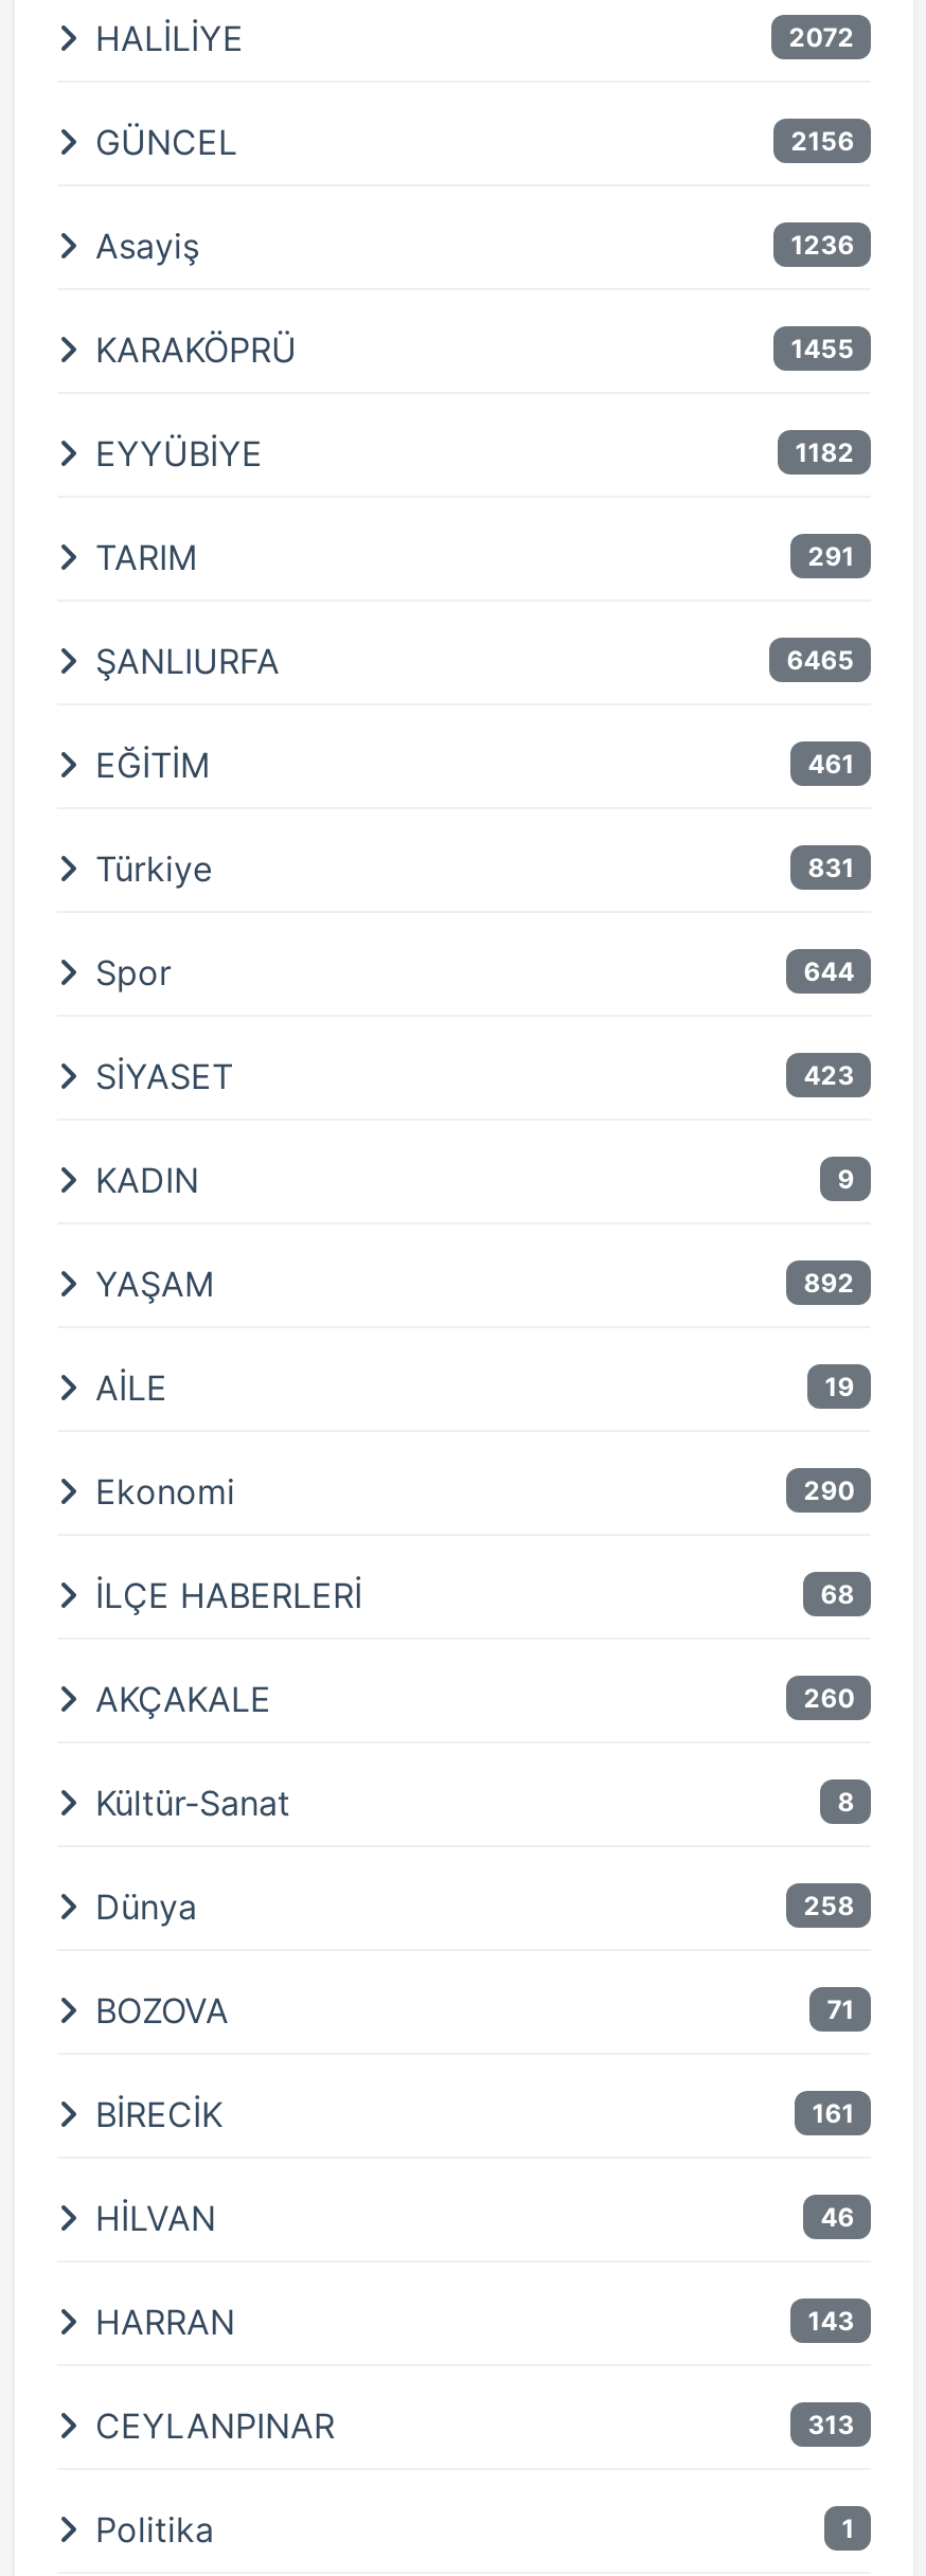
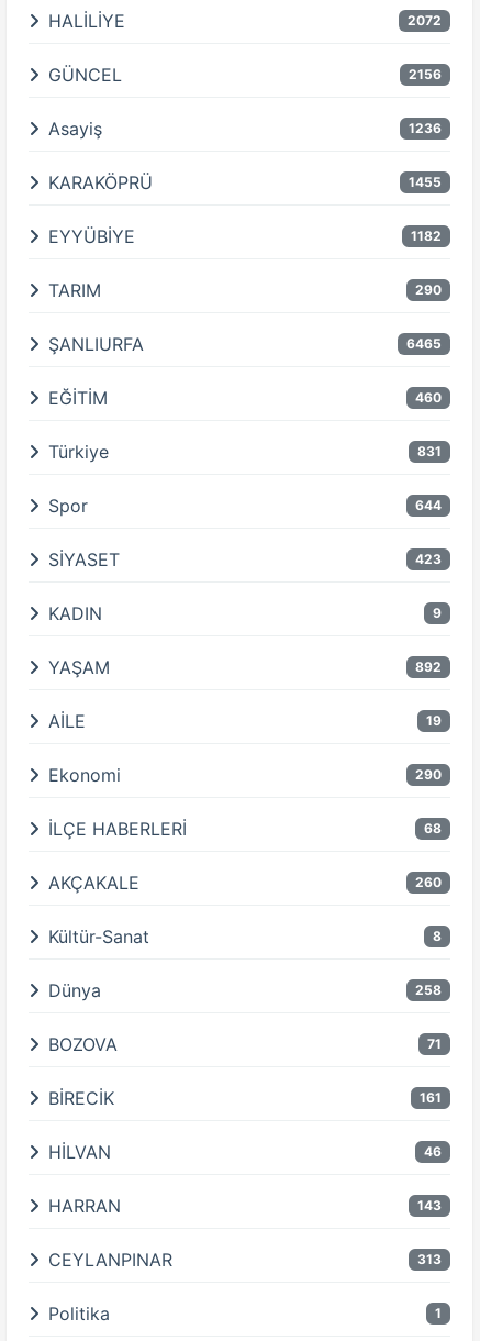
[808,539,854,570] 291 -> [415,282,442,298] 290
[808,746,854,778] 461 -> [415,389,442,406] 460

